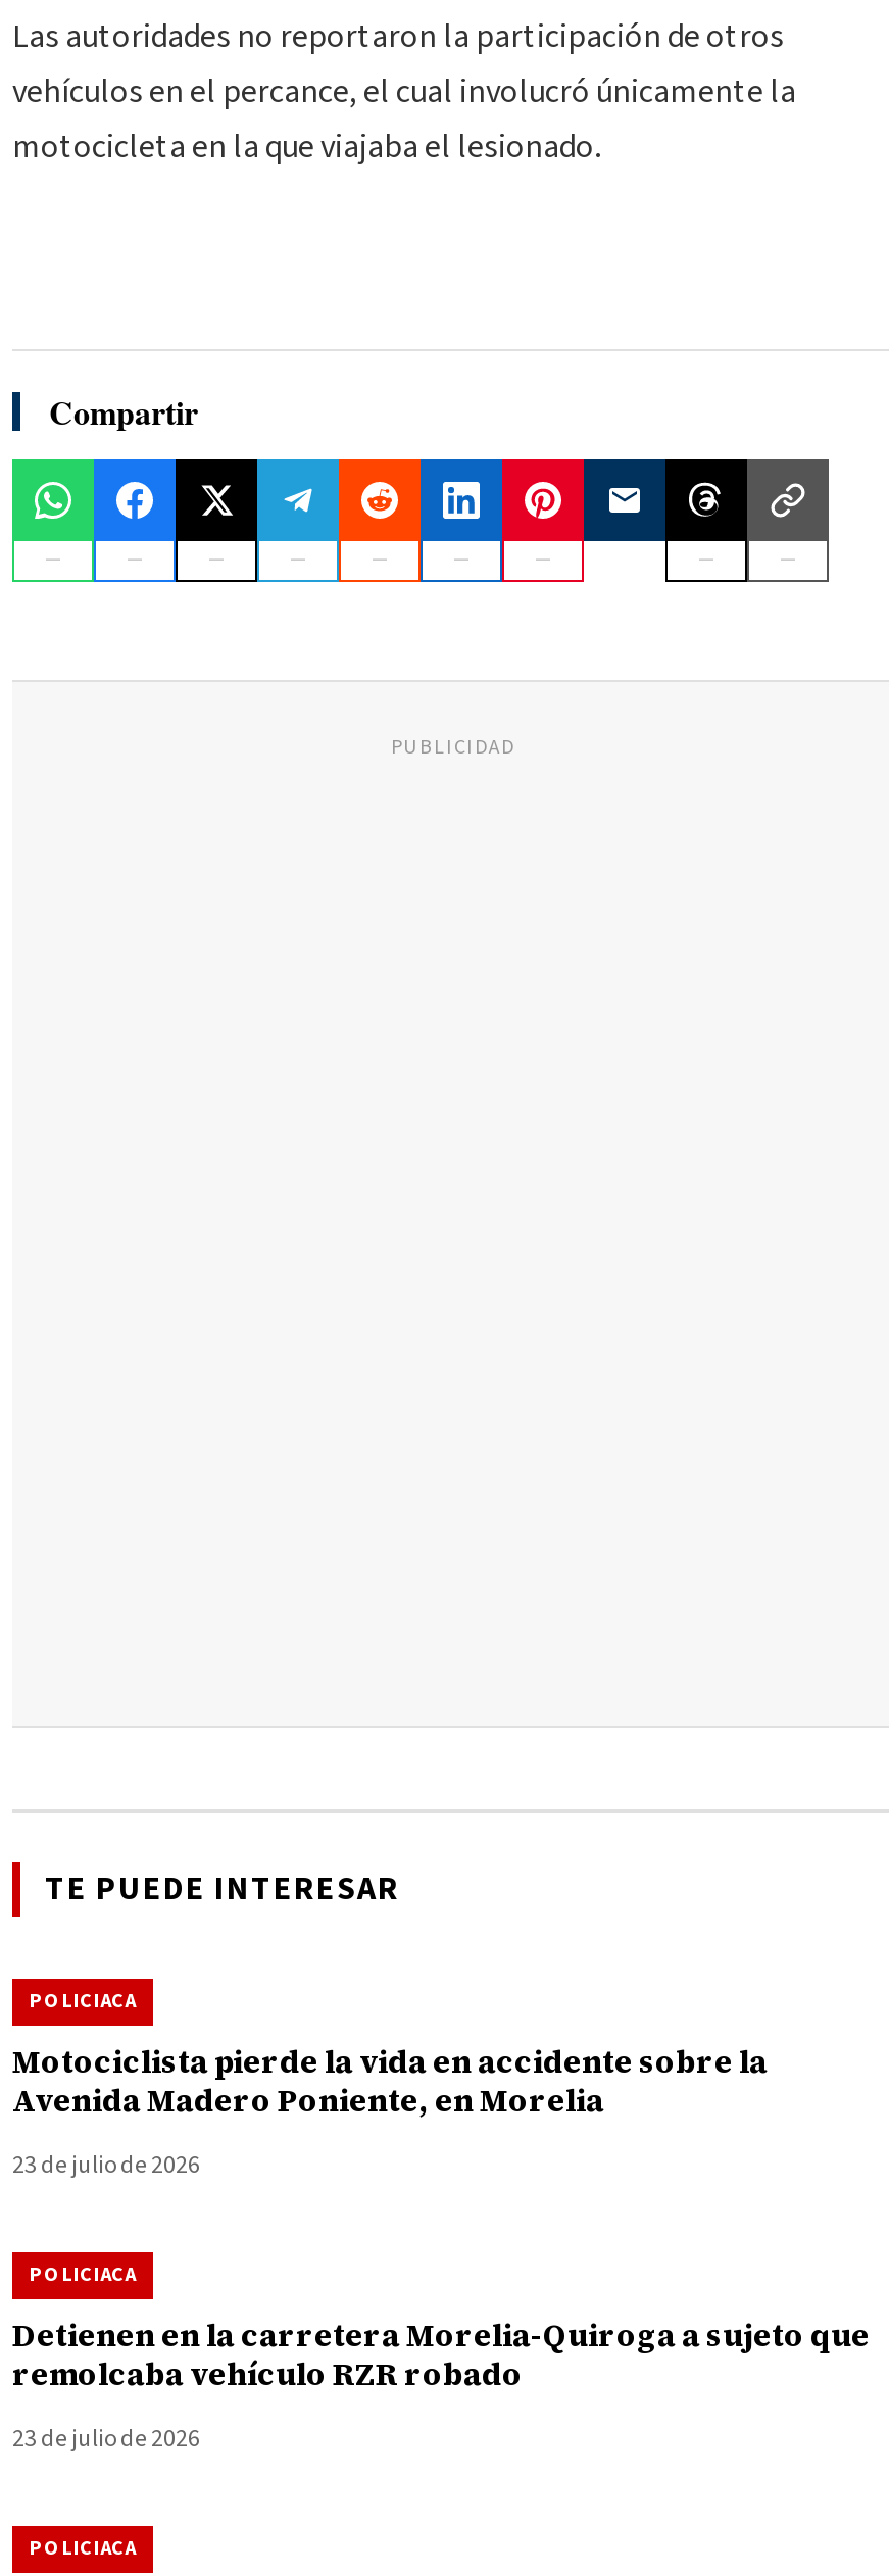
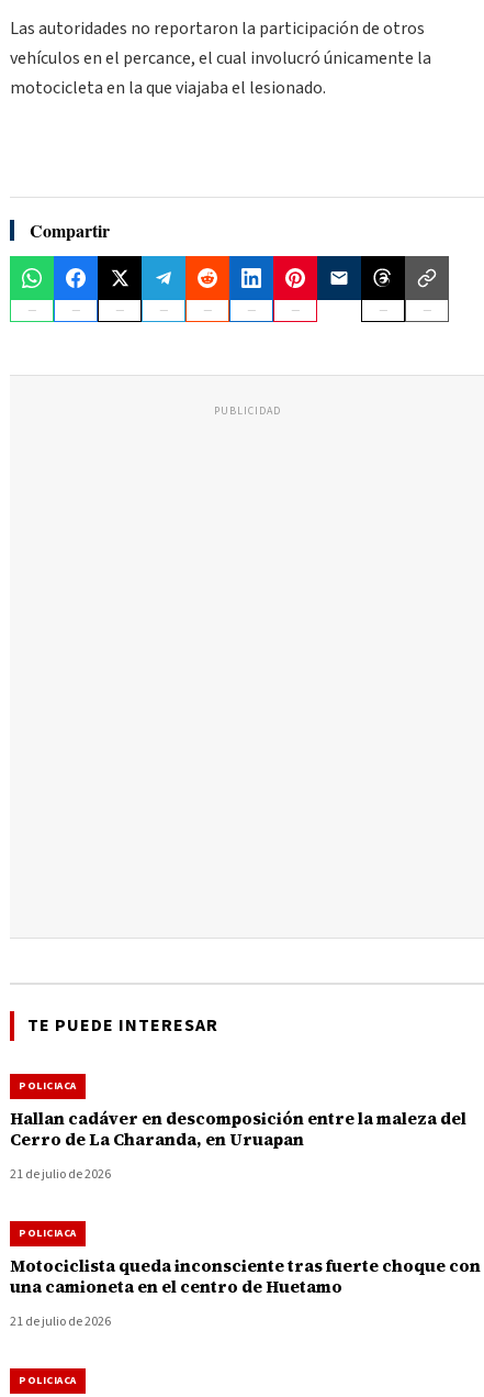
[12,2040,768,2122] Motociclista pierde la vida en accidente sobre la | Avenida Madero Poniente, en Morelia -> [10,1107,466,1151] Hallan cadáver en descomposición entre la maleza del | Cerro de La Charanda, en Uruapan
[12,2149,200,2183] 23 de julio de 2026 -> [10,1165,111,1184] 21 de julio de 2026
[12,2314,870,2396] Detienen en la carretera Morelia-Quiroga a sujeto que | remolcaba vehículo RZR robado -> [10,1254,481,1298] Motociclista queda inconsciente tras fuerte choque con | una camioneta en el centro de Huetamo
[12,2422,200,2457] 23 de julio de 2026 -> [10,1313,111,1331] 21 de julio de 2026

